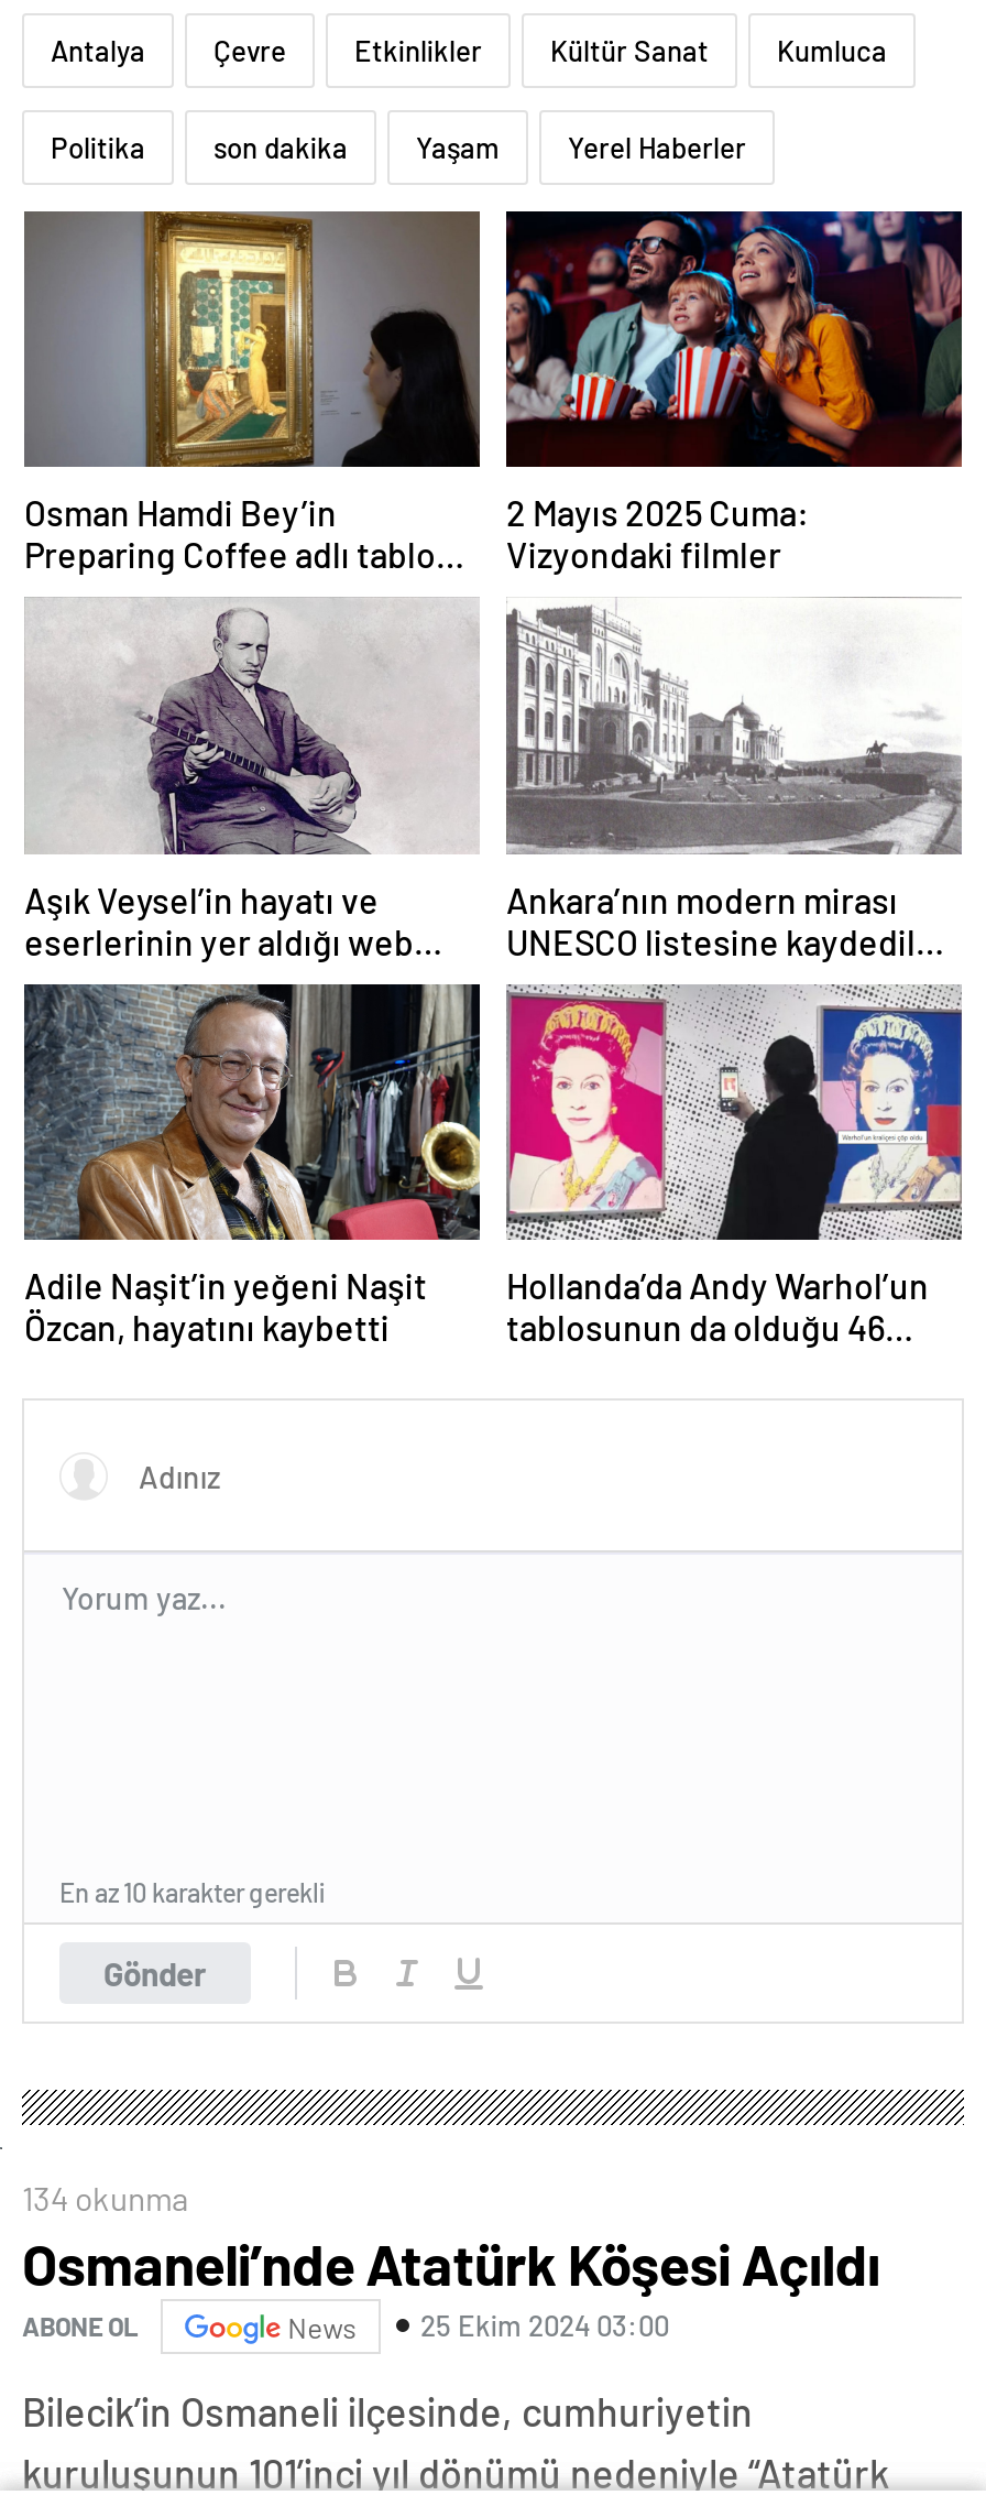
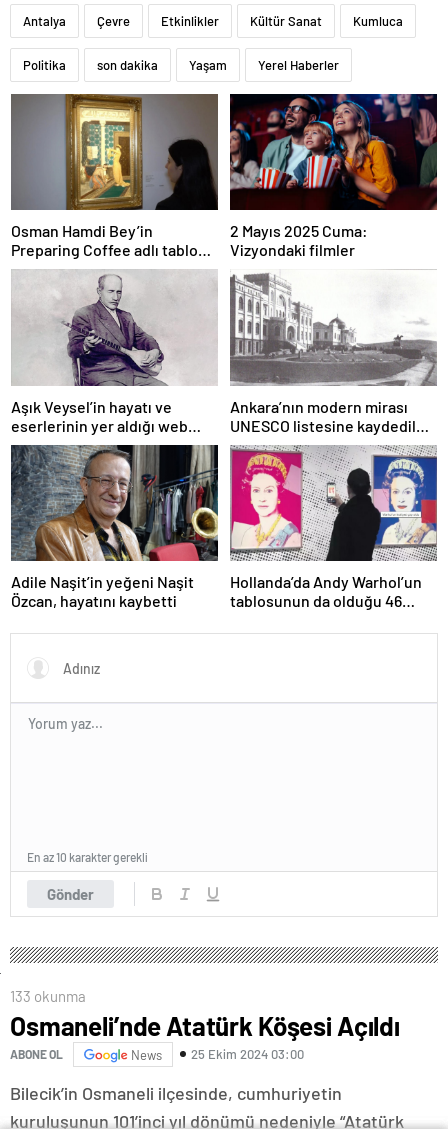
[22,2177,189,2217] 134 okunma -> [10,987,86,1005] 133 okunma

